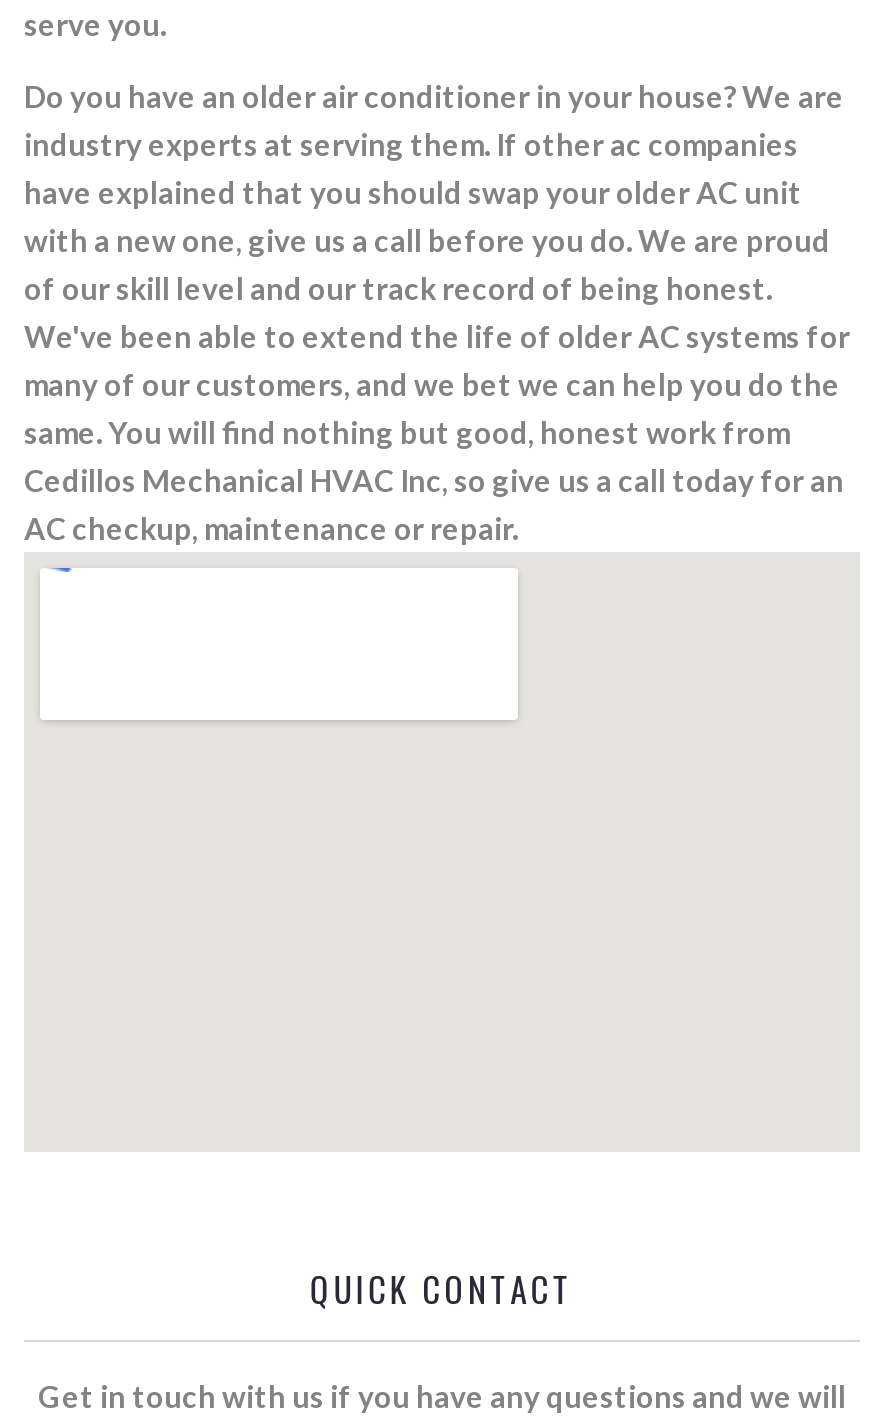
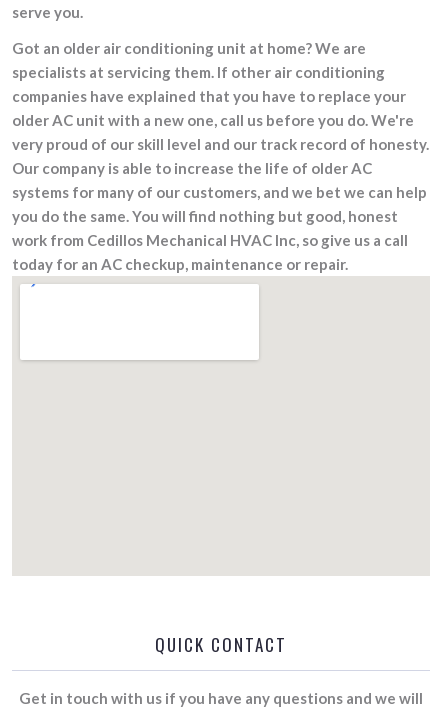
[24,78,850,546] Do you have an older air conditioner in your house? We are | industry experts at serving them. If other ac companies | have explained that you should swap your older AC unit | with a new one, give us a call before you do. We are proud | of our skill level and our track record of being honest. | We've been able to extend the life of older AC systems for | many of our customers, and we bet we can help you do the | same. You will find nothing but good, honest work from | Cedillos Mechanical HVAC Inc, so give us a call today for an | AC checkup, maintenance or repair. -> [12,39,429,273] Got an older air conditioning unit at home? We are | specialists at servicing them. If other air conditioning | companies have explained that you have to replace your | older AC unit with a new one, call us before you do. We're | very proud of our skill level and our track record of honesty. | Our company is able to increase the life of older AC | systems for many of our customers, and we bet we can help | you do the same. You will find nothing but good, honest | work from Cedillos Mechanical HVAC Inc, so give us a call | today for an AC checkup, maintenance or repair.

